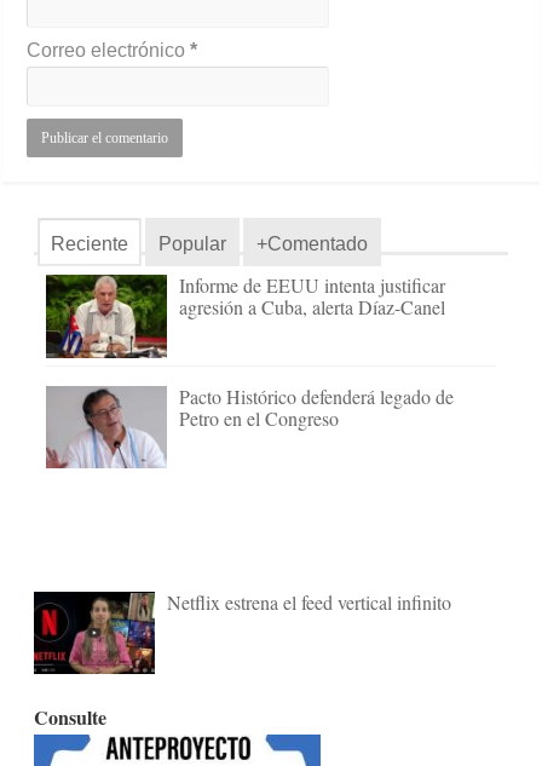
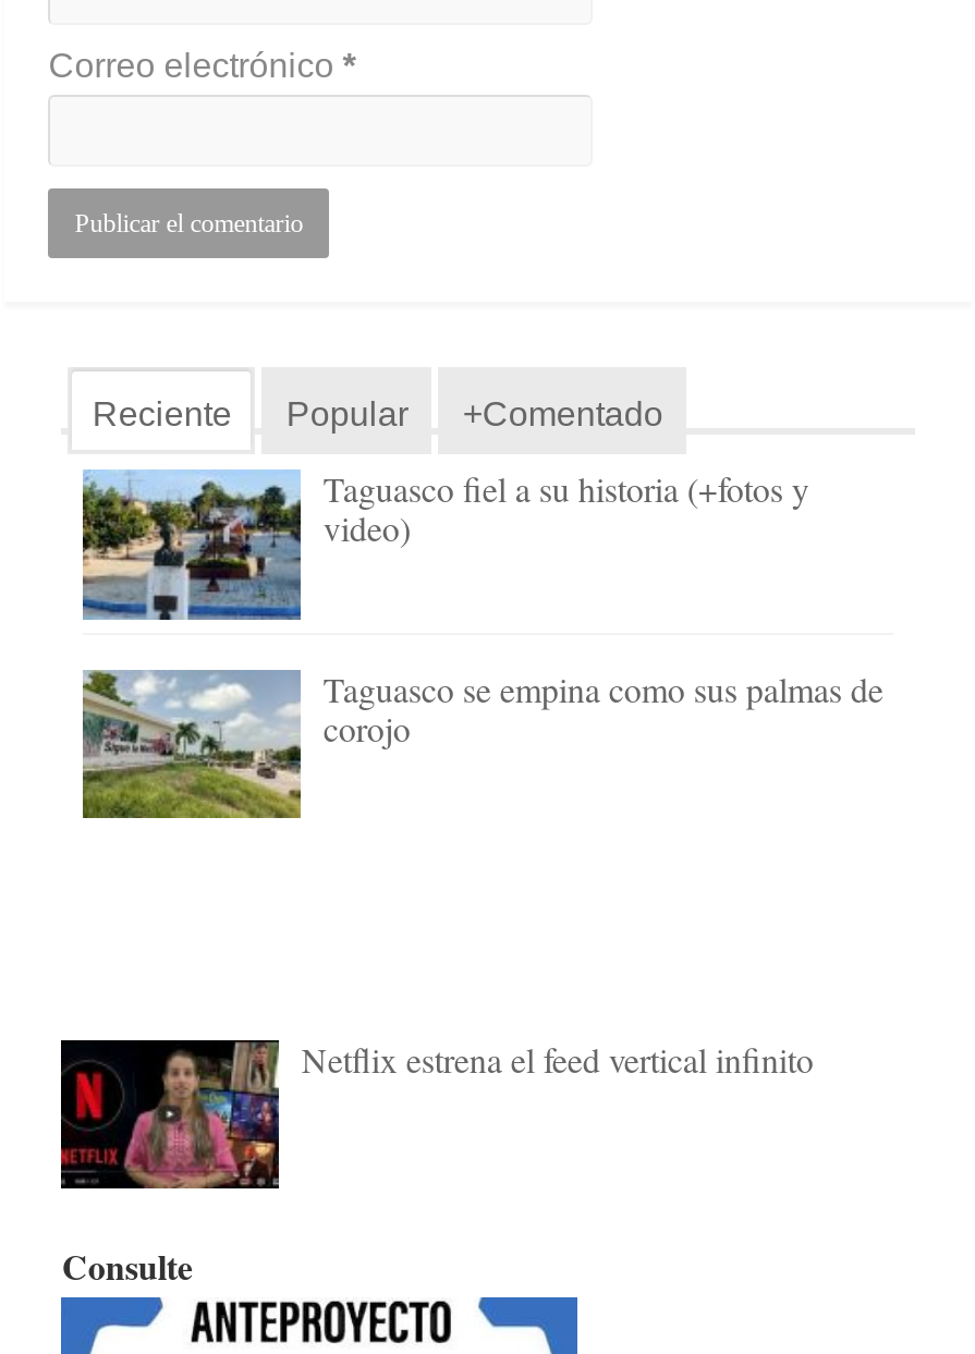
[45,273,446,359] [image] | Informe de EEUU intenta justificar | agresión a Cuba, alerta Díaz-Canel -> [81,466,809,622] [image] | Taguasco fiel a su historia (+fotos y | video)
[46,383,454,468] [image] | Pacto Histórico defenderá legado de | Petro en el Congreso -> [83,664,883,820] [image] | Taguasco se empina como sus palmas de | corojo

